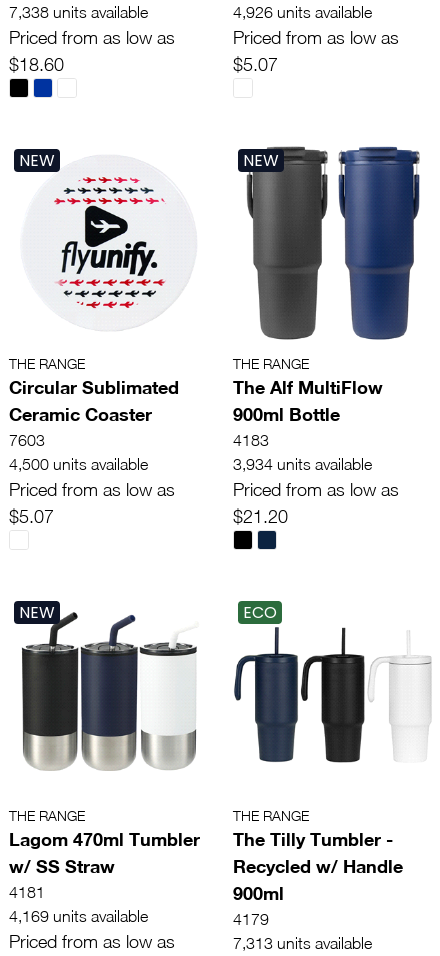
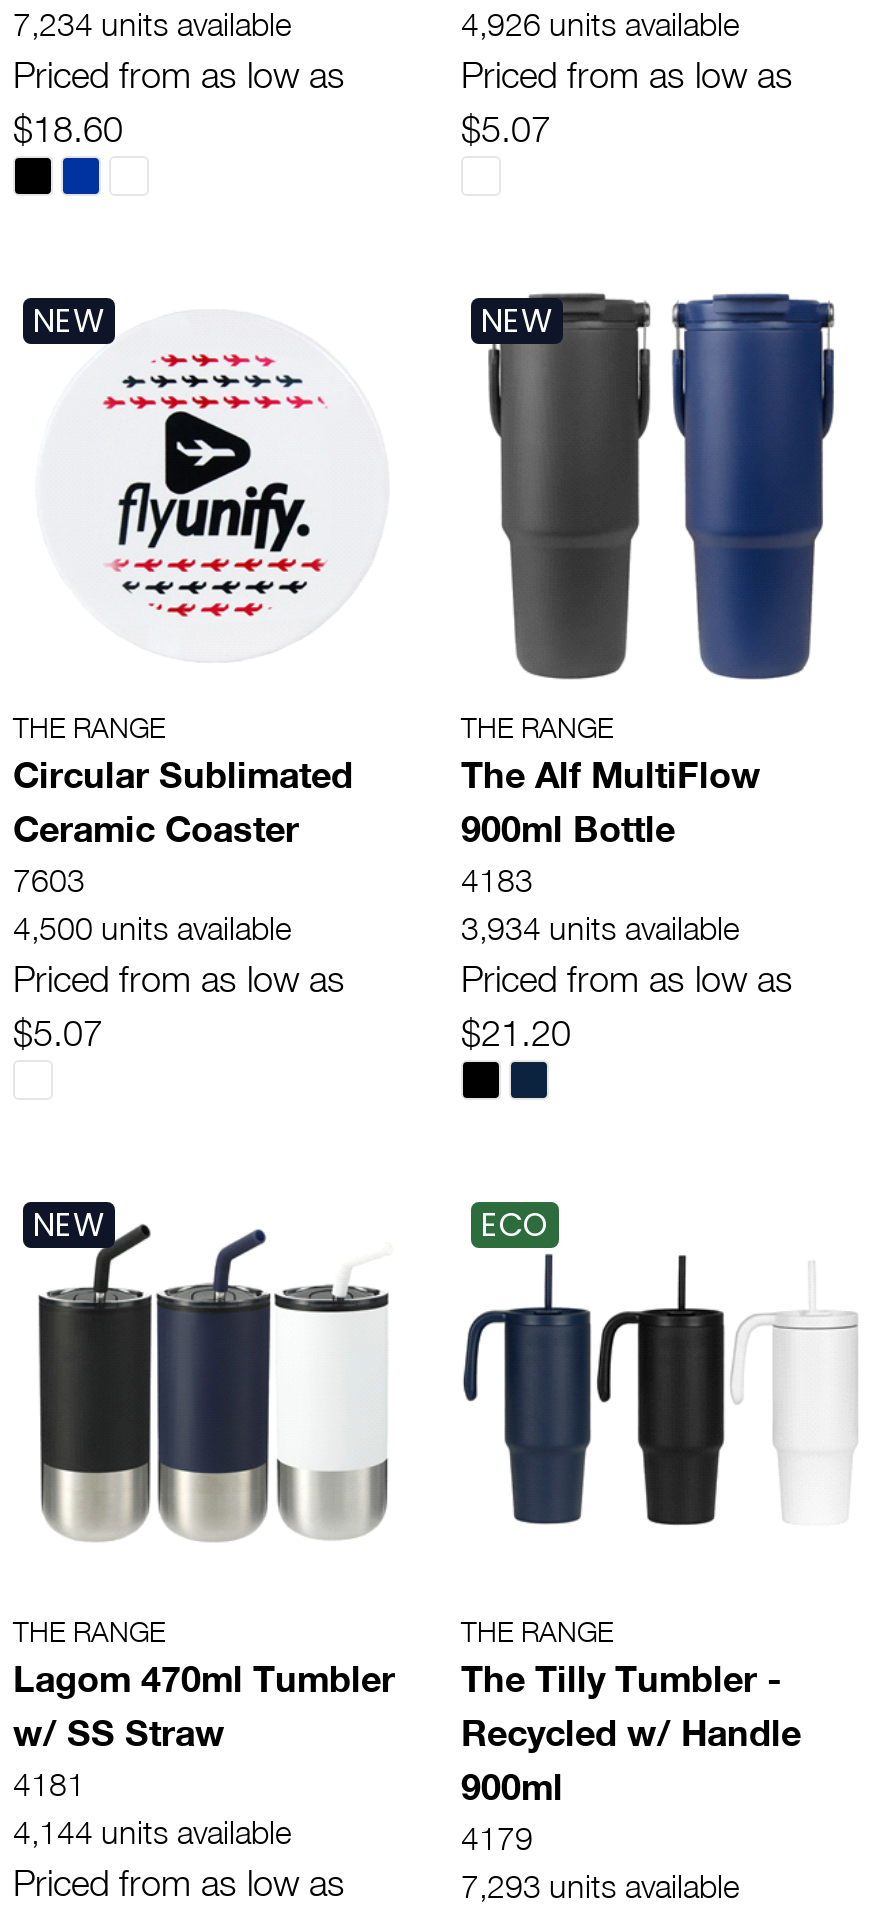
[9,3,148,21] 7,338 units available -> [13,6,291,42] 7,234 units available
[9,907,148,925] 4,169 units available -> [13,1814,291,1850] 4,144 units available
[233,934,372,952] 7,313 units available -> [461,1868,739,1904] 7,293 units available

